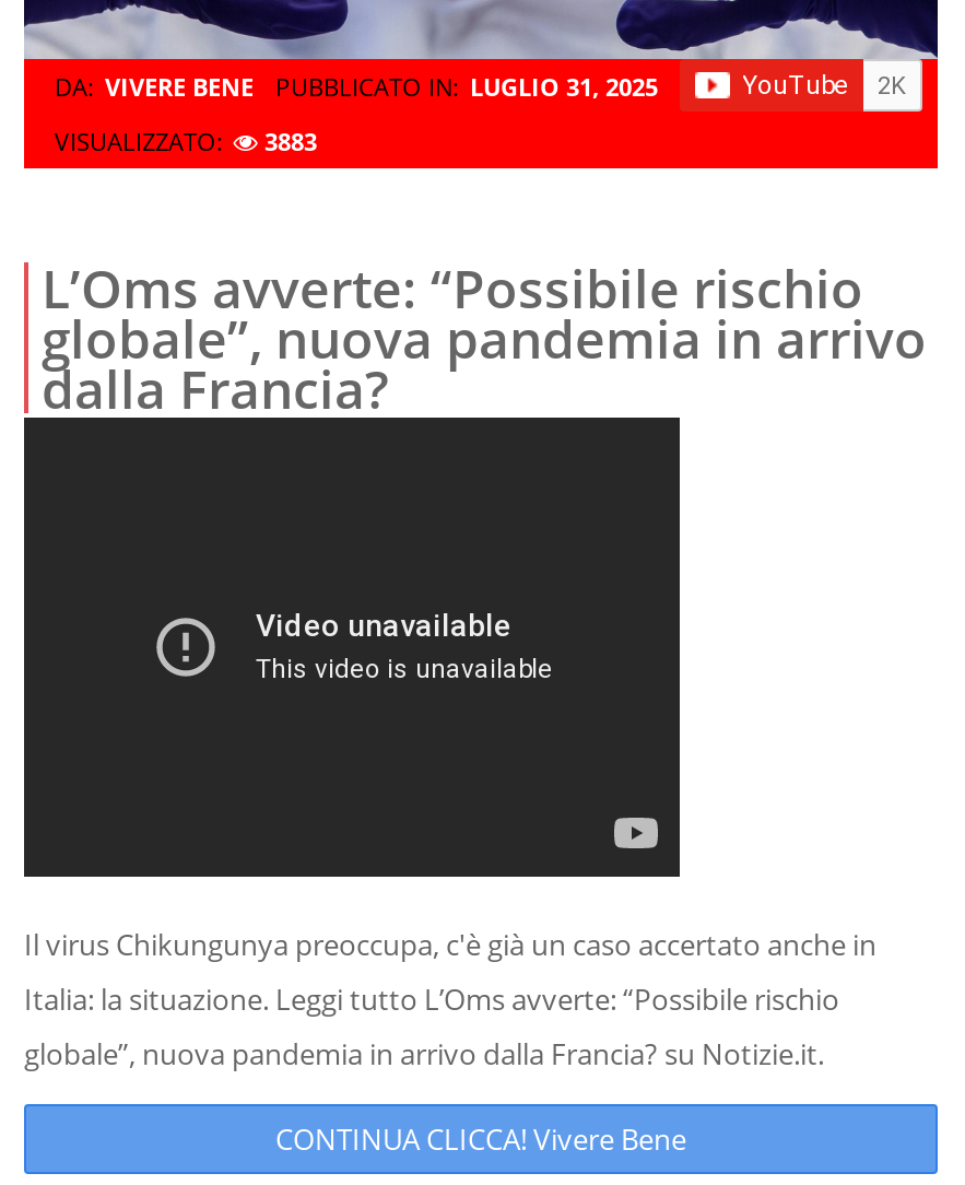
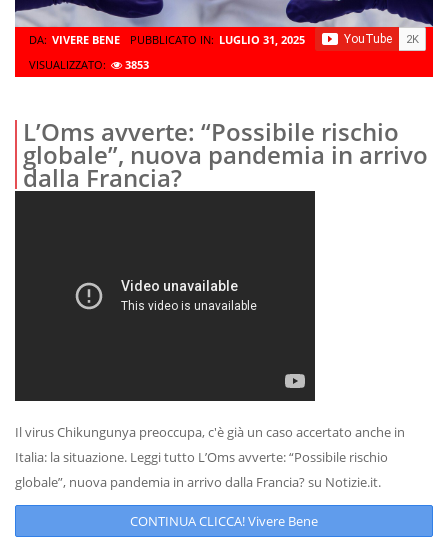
[55,124,317,157] VISUALIZZATO: 3883 -> [29,57,149,72] VISUALIZZATO: 3853

